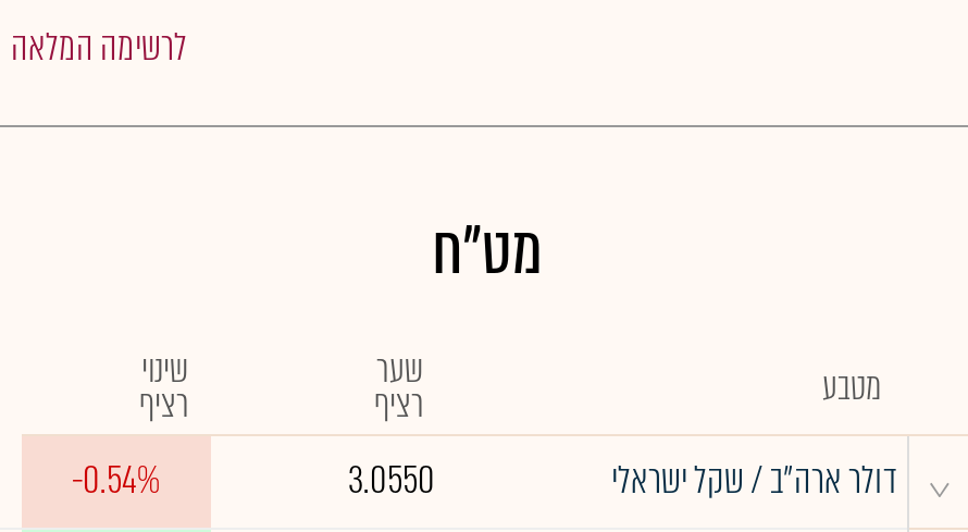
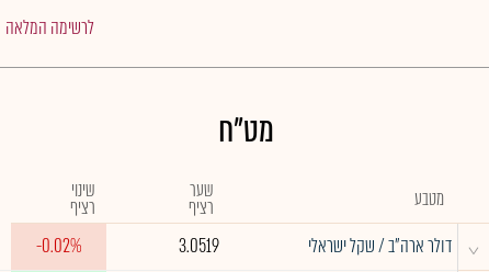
[72,454,161,508] -0.54% -> [36,233,82,260] -0.02%
[348,454,435,508] 3.0550 -> [179,233,219,260] 3.0519

